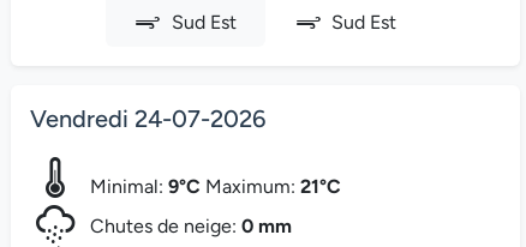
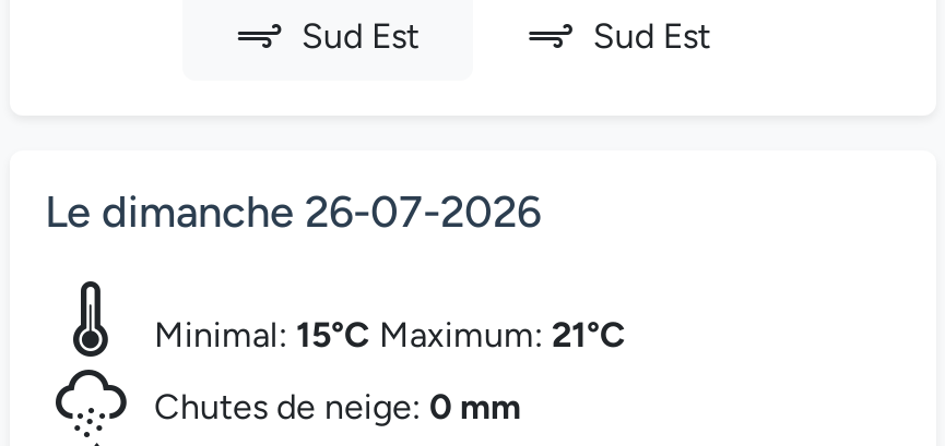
[30,104,265,133] Vendredi 24-07-2026 -> [45,186,541,239] Le dimanche 26-07-2026
[90,175,341,198] Minimal: 9°C Maximum: 21°C -> [154,315,626,356] Minimal: 15°C Maximum: 21°C

